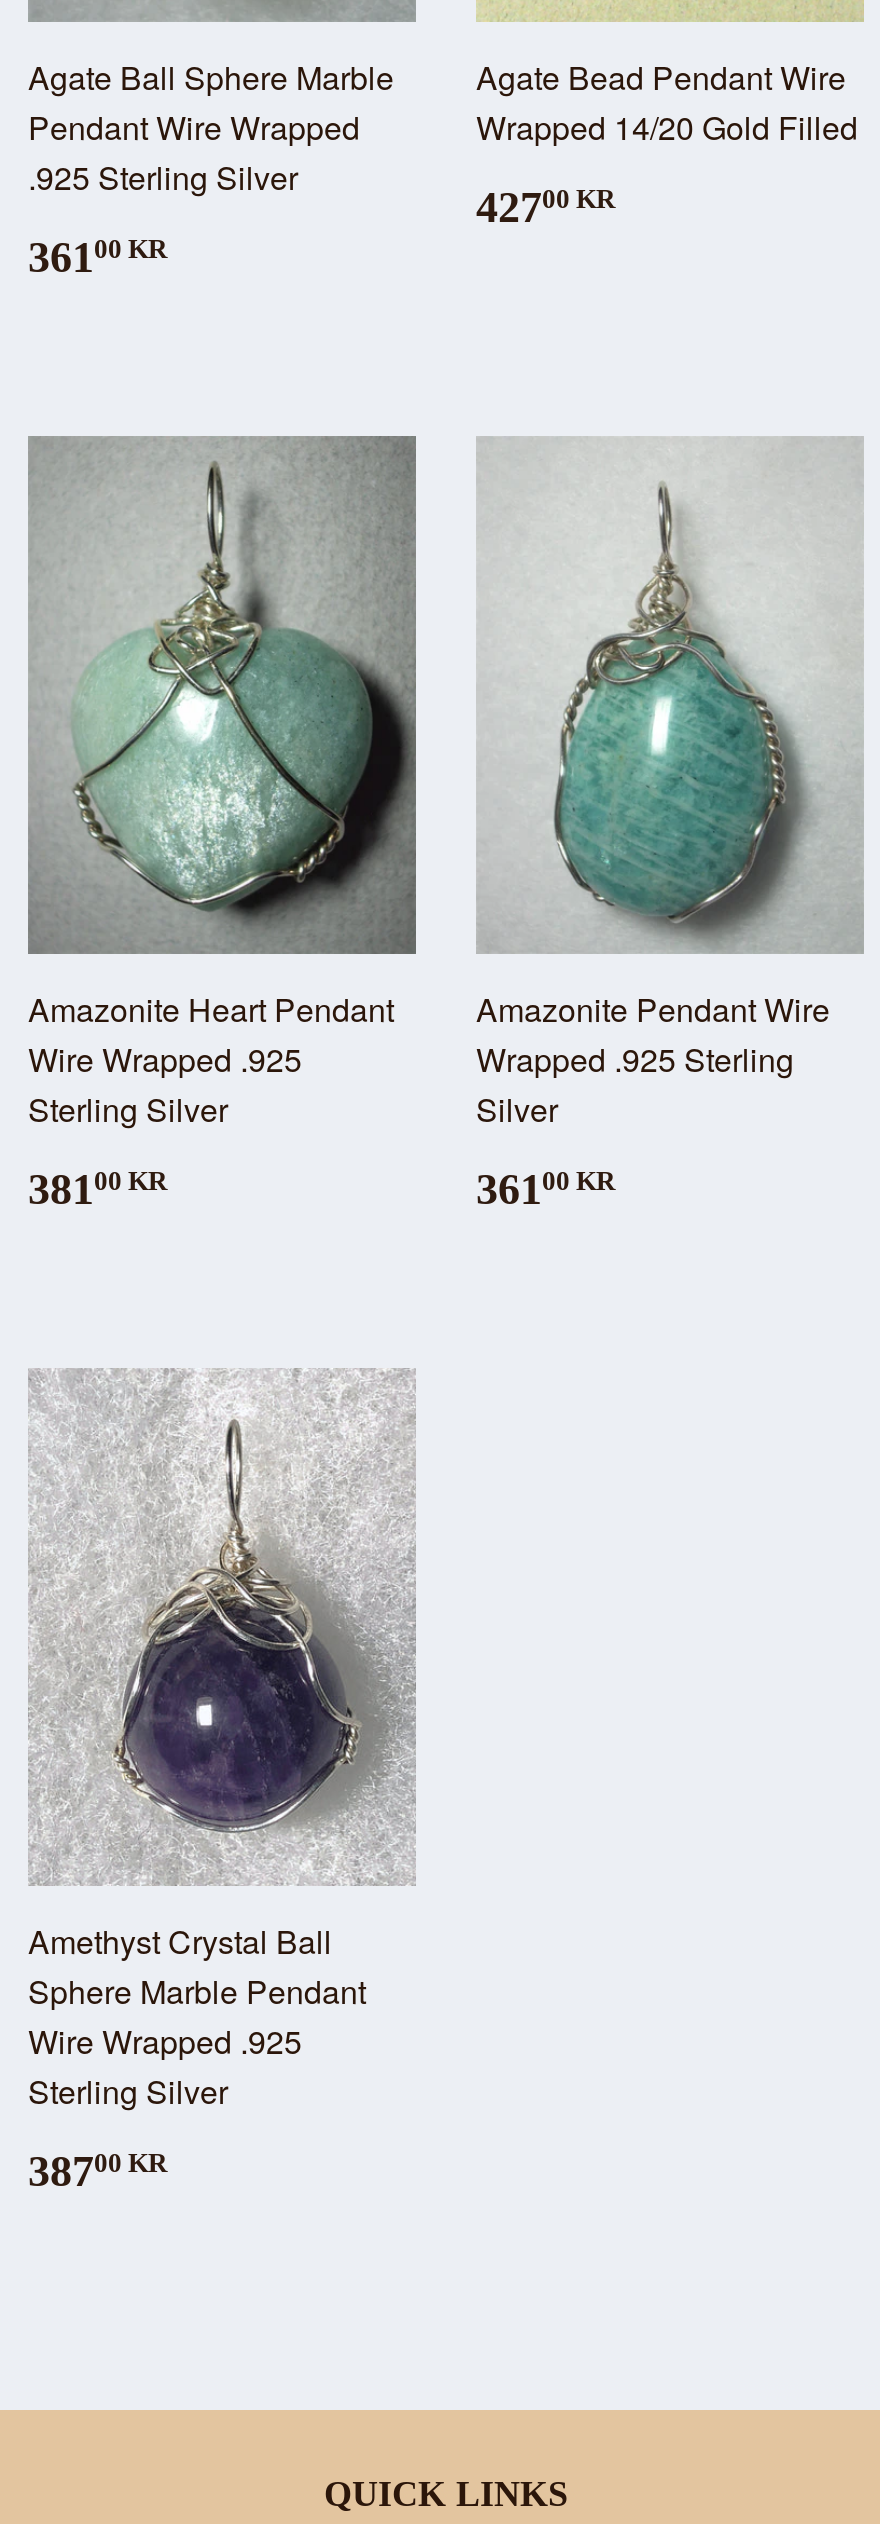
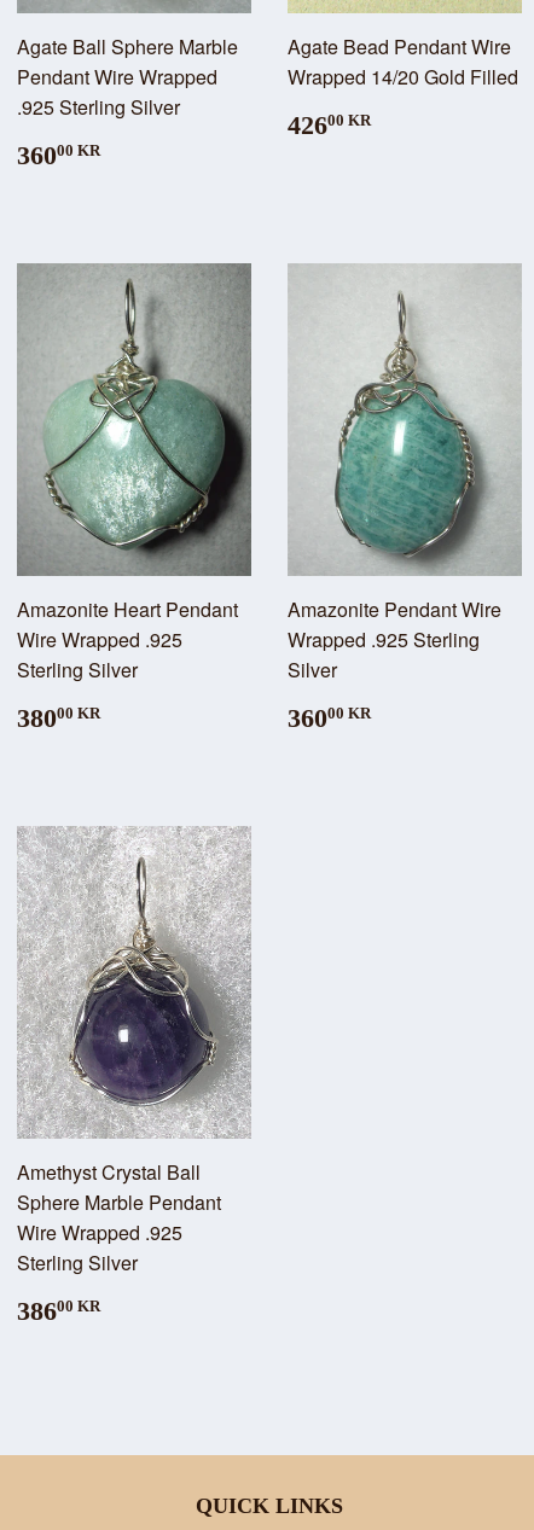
[476,182,614,232] 42700 KR -> [288,110,371,140] 42600 KR
[28,232,166,282] 36100 KR -> [17,140,100,170] 36000 KR
[28,1164,166,1214] 38100 KR -> [17,703,100,733] 38000 KR
[476,1164,614,1214] 36100 KR -> [288,703,371,733] 36000 KR
[28,2146,166,2196] 38700 KR -> [17,1296,100,1326] 38600 KR

